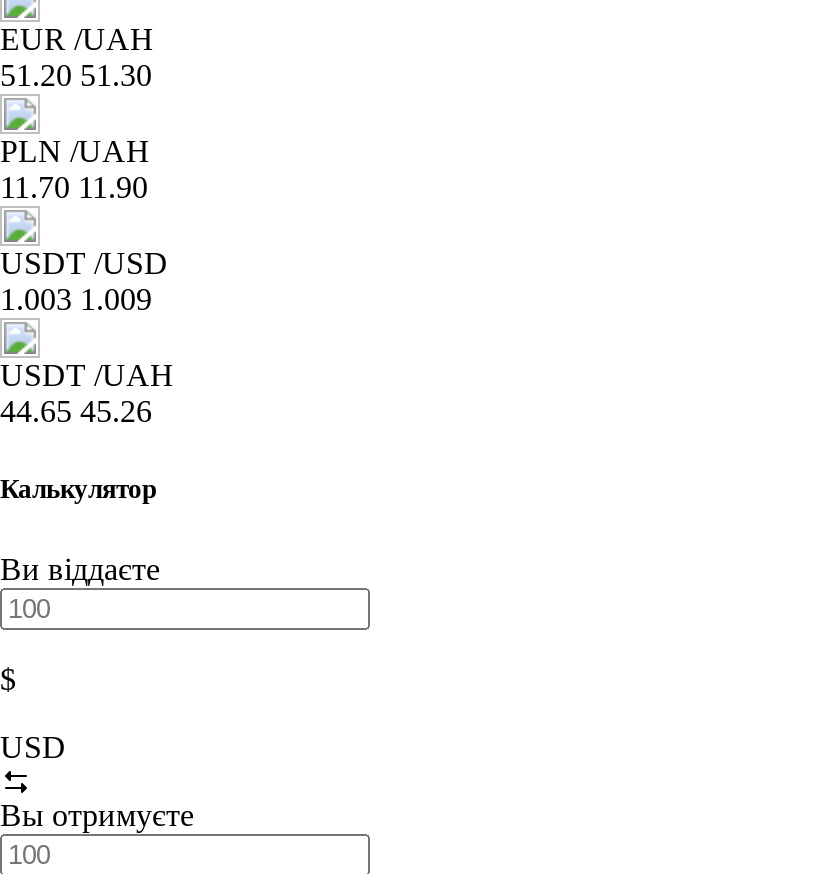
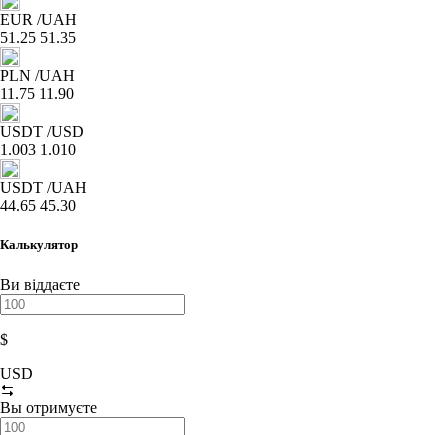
[0,59,152,93] 51.20 51.30 -> [0,29,76,46] 51.25 51.35
[0,171,148,205] 11.70 11.90 -> [0,85,74,102] 11.75 11.90
[0,283,152,317] 1.003 1.009 -> [0,141,76,158] 1.003 1.010
[0,395,152,429] 44.65 45.26 -> [0,197,76,214] 44.65 45.30

